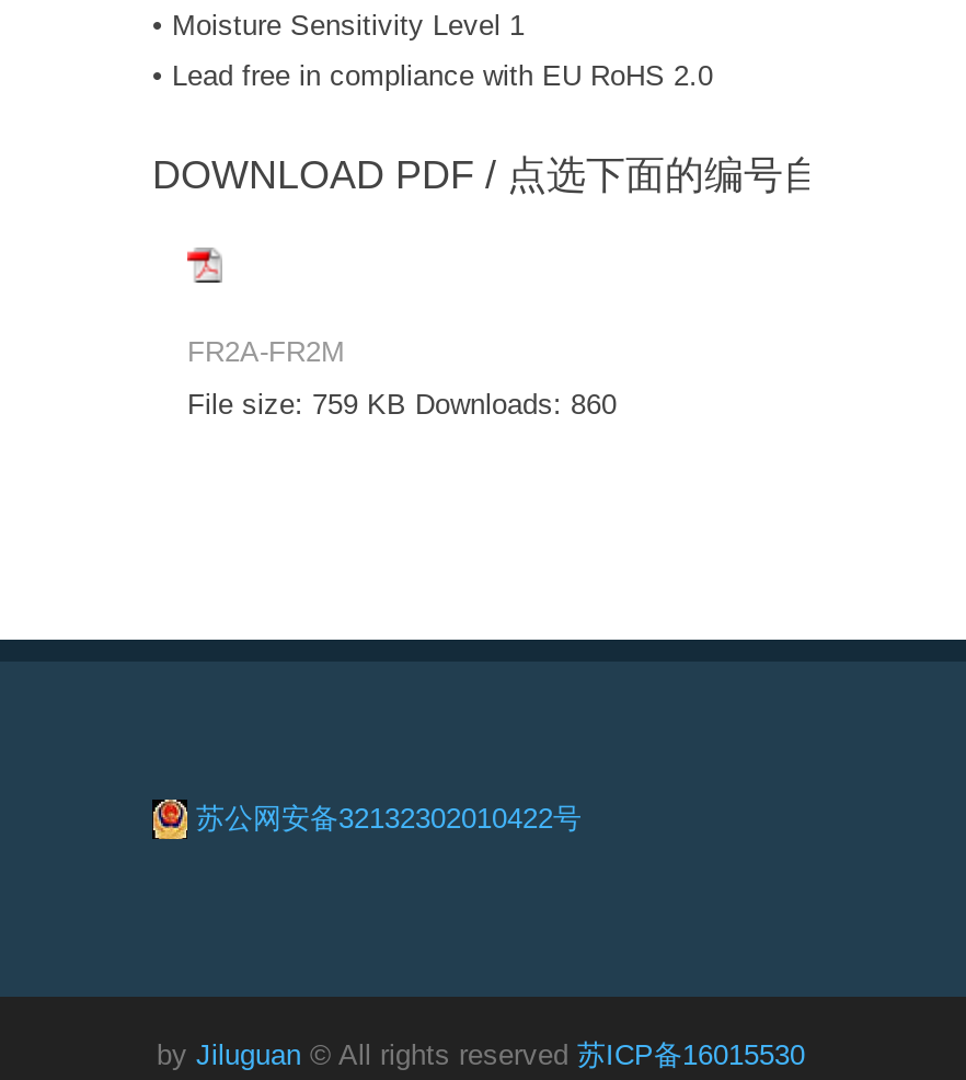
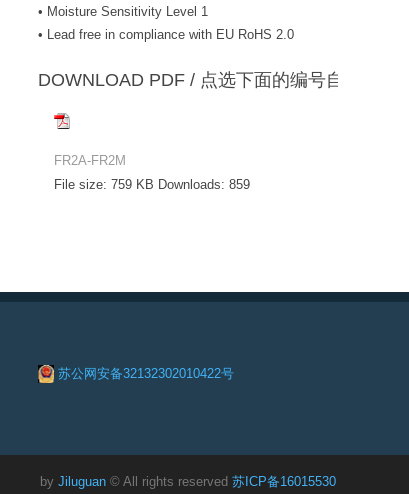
[187,387,617,420] File size: 759 KB Downloads: 860 -> [54,177,250,192] File size: 759 KB Downloads: 859

